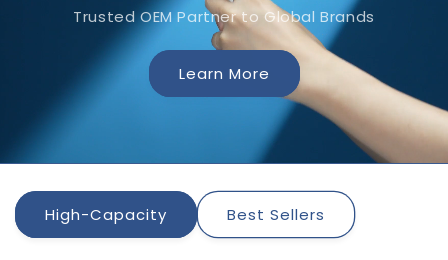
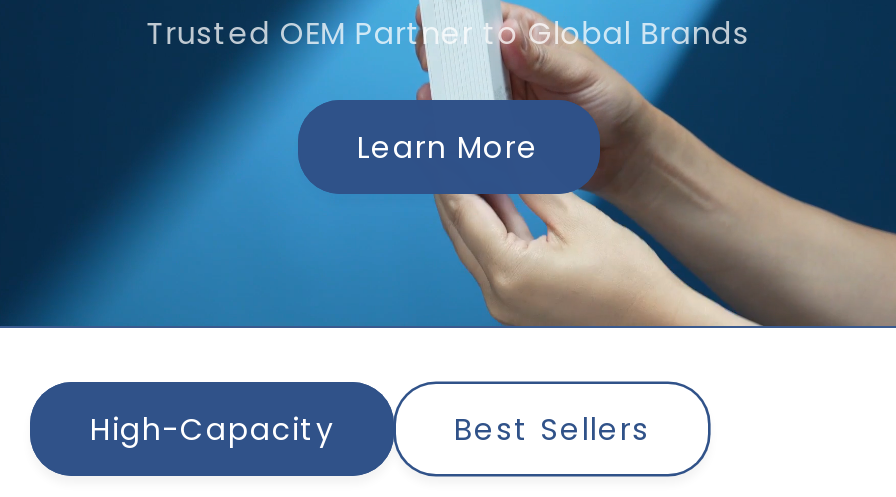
[209,30,445,164] [image] -> [416,60,890,328] [image]

